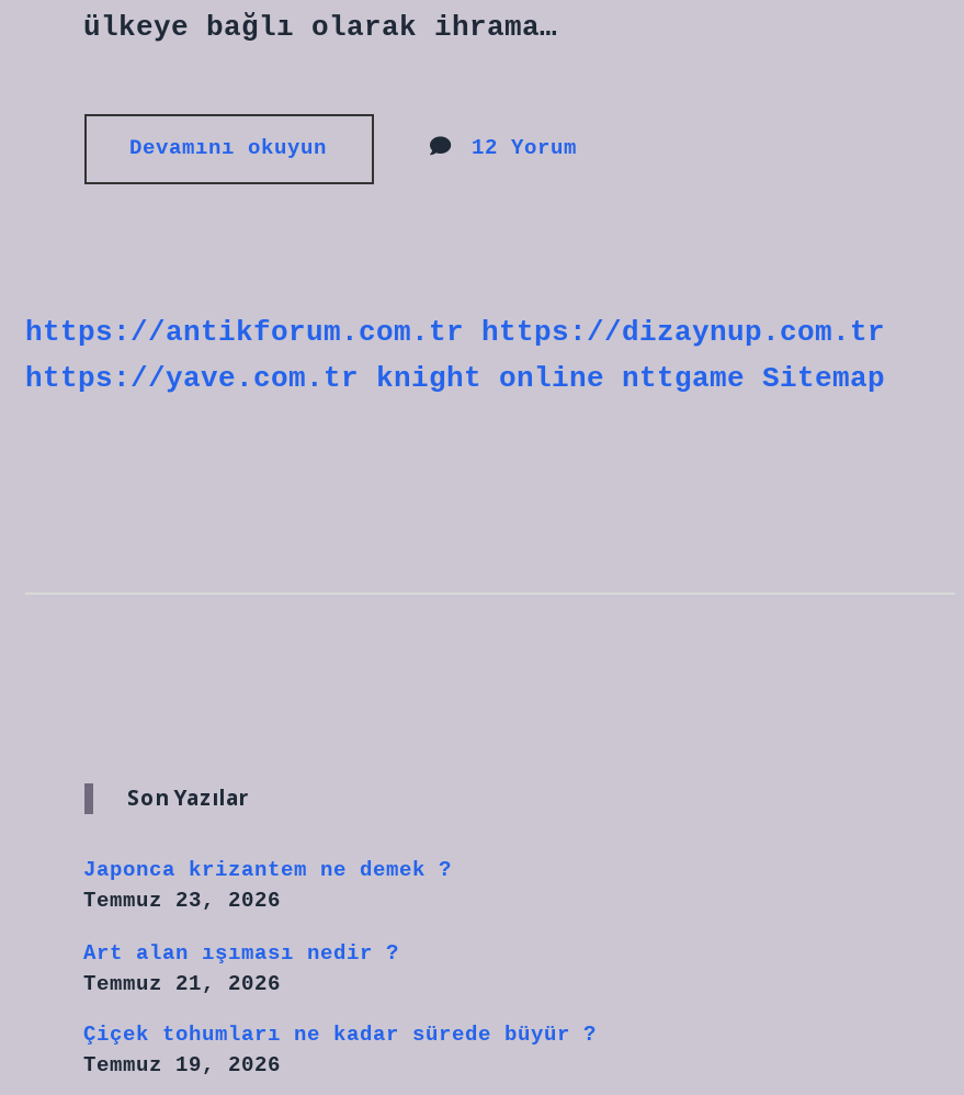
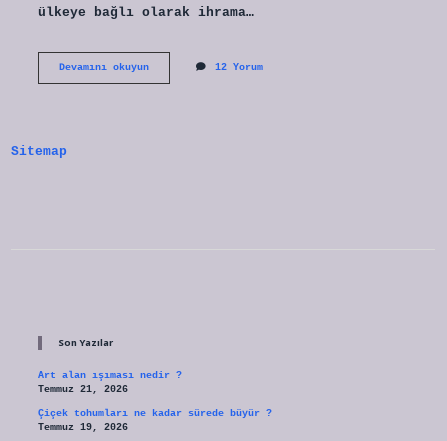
[25,317,885,396] https://antikforum.com.tr https://dizaynup.com.tr | https://yave.com.tr knight online nttgame Sitemap -> [11,144,67,159] Sitemap
[83,859,452,914] Japonca krizantem ne demek ? | Temmuz 23, 2026 -> none

